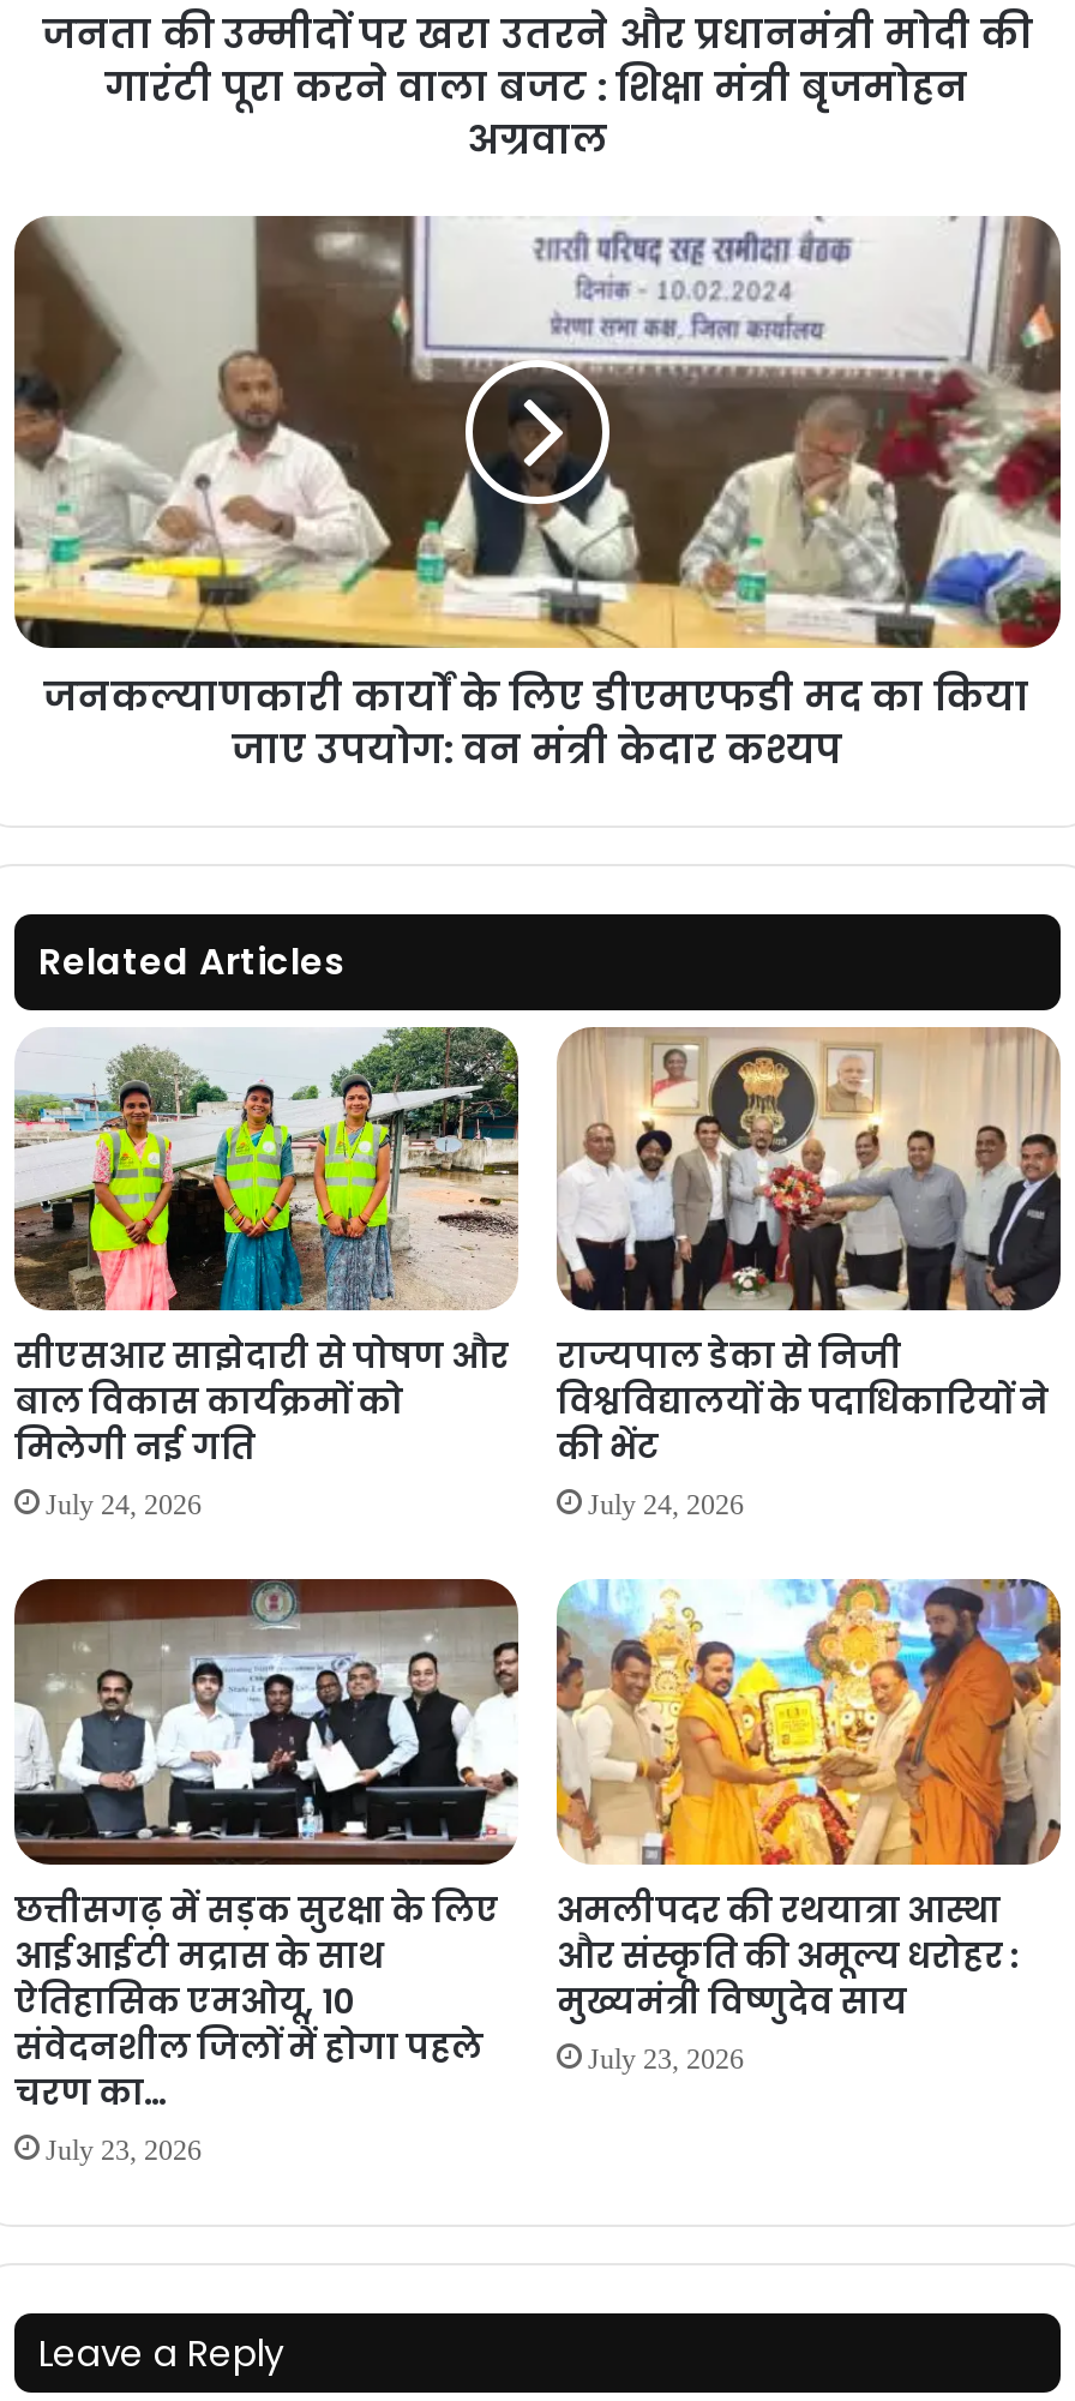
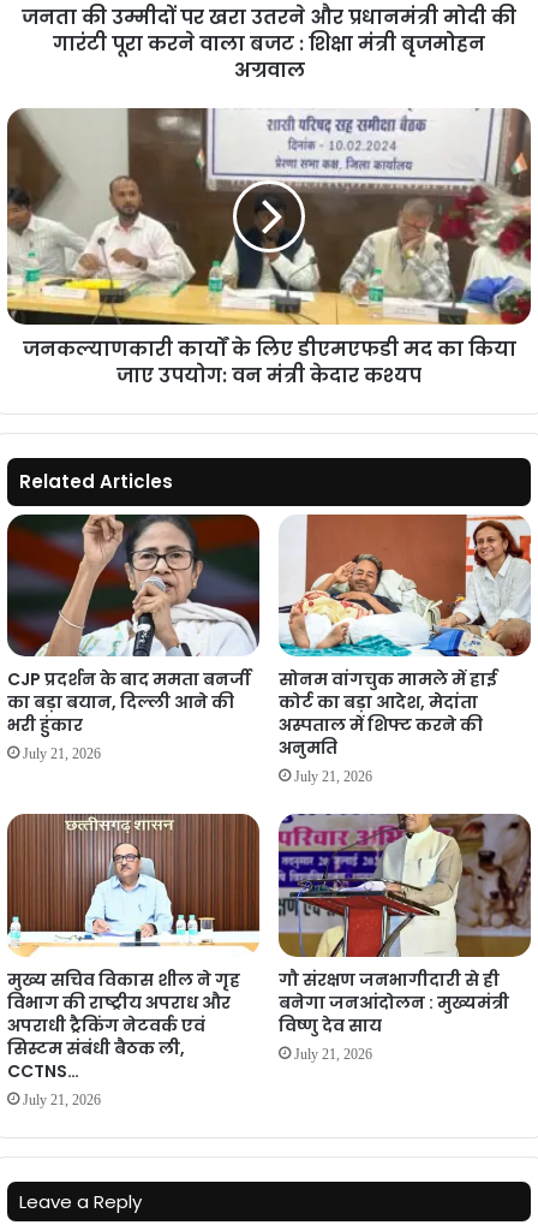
[12,1025,521,1521] [image] | सीएसआर साझेदारी से पोषण और | बाल विकास कार्यक्रमों को | मिलेगी नई गति | July 24, 2026 -> [6,513,261,763] [image] | CJP प्रदर्शन के बाद ममता बनर्जी | का बड़ा बयान, दिल्ली आने की | भरी हुंकार | July 21, 2026
[554,1027,1063,1522] [image] | राज्यपाल डेका से निजी | विश्वविद्यालयों के पदाधिकारियों ने | की भेंट | July 24, 2026 -> [279,515,532,785] [image] | सोनम वांगचुक मामले में हाई | कोर्ट का बड़ा आदेश, मेदांता | अस्पताल में शिफ्ट करने की | अनुमति | July 21, 2026
[14,1579,518,2167] [image] | छत्तीसगढ़ में सड़क सुरक्षा के लिए | आईआईटी मद्रास के साथ | ऐतिहासिक एमओयू, 10 | संवेदनशील जिलों में होगा पहले | चरण का… | July 23, 2026 -> [6,814,261,1108] [image] | मुख्य सचिव विकास शील ने गृह | विभाग की राष्ट्रीय अपराध और | अपराधी ट्रैकिंग नेटवर्क एवं | सिस्टम संबंधी बैठक ली, | CCTNS… | July 21, 2026
[554,1577,1063,2075] [image] | अमलीपदर की रथयात्रा आस्था | और संस्कृति की अमूल्य धरोहर : | मुख्यमंत्री विष्णुदेव साय | July 23, 2026 -> [277,813,532,1062] [image] | गौ संरक्षण जनभागीदारी से ही | बनेगा जनआंदोलन : मुख्यमंत्री | विष्णु देव साय | July 21, 2026

